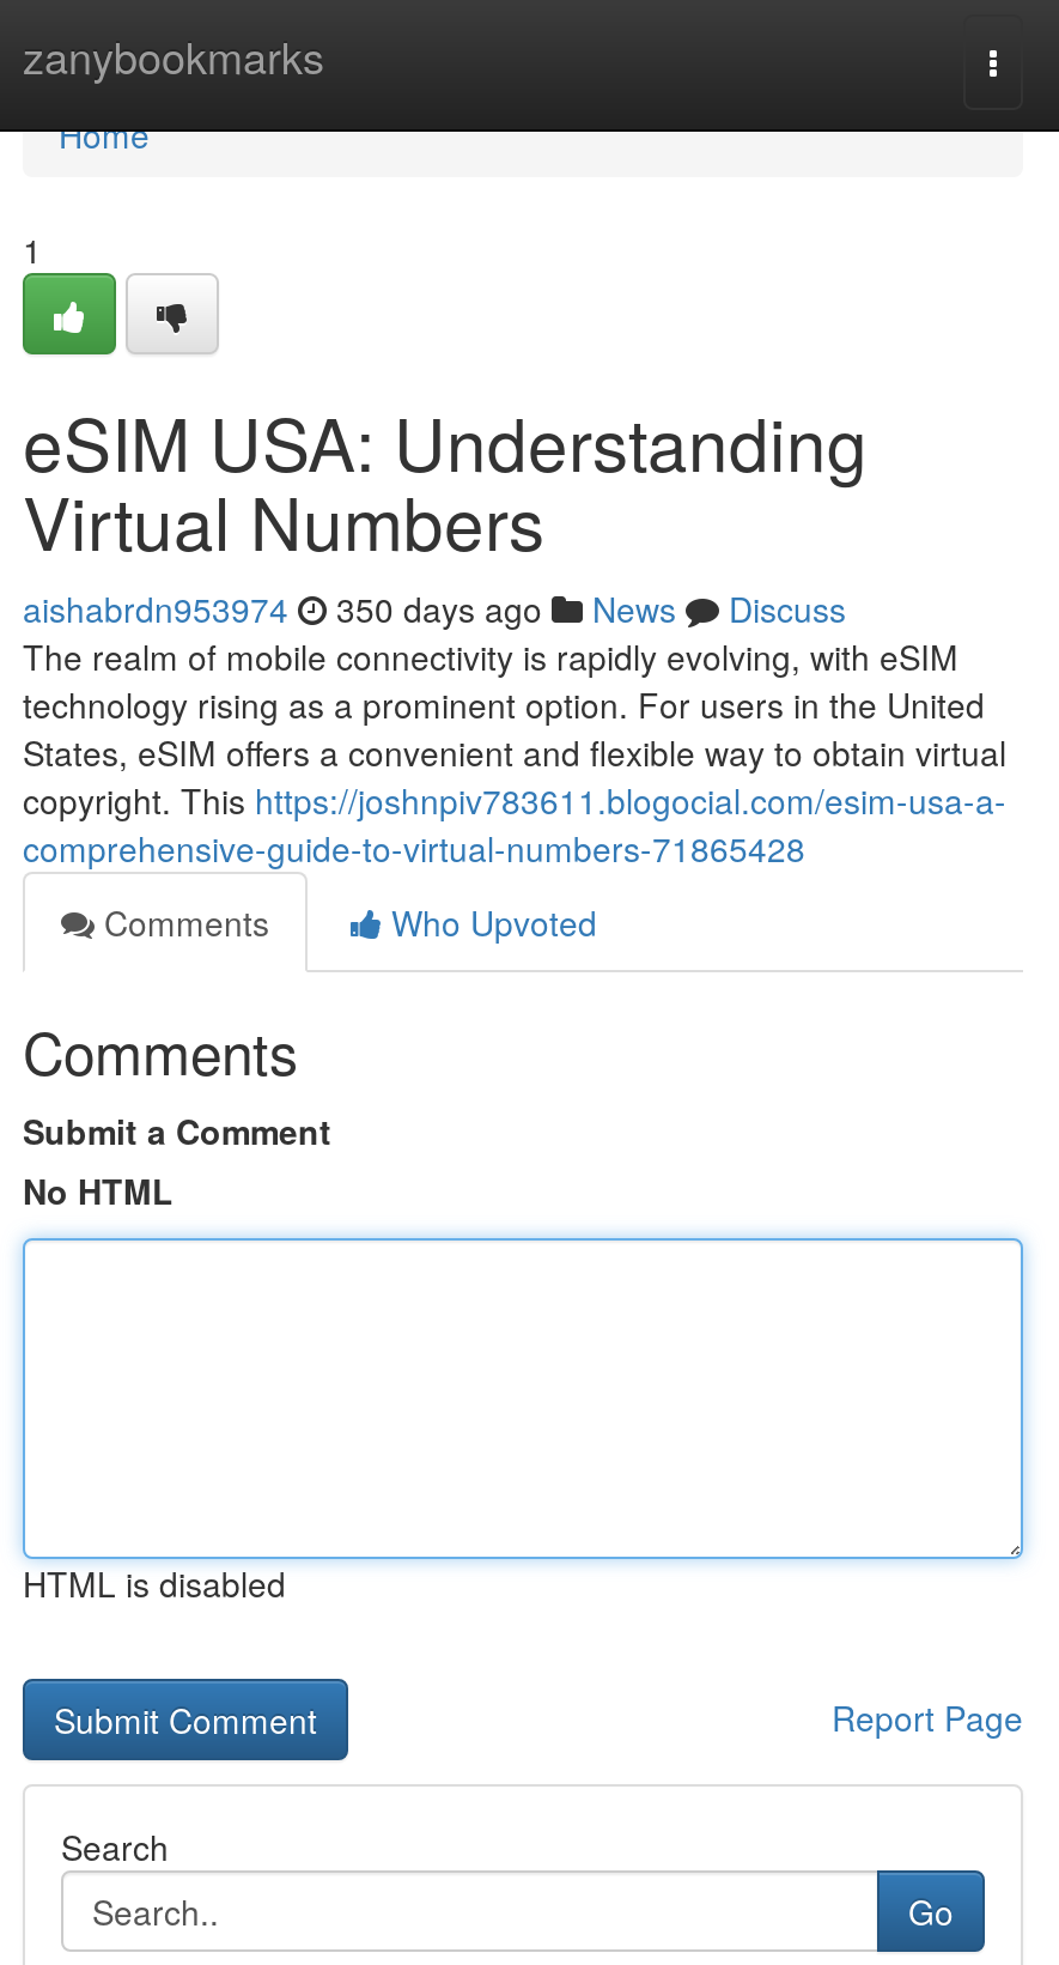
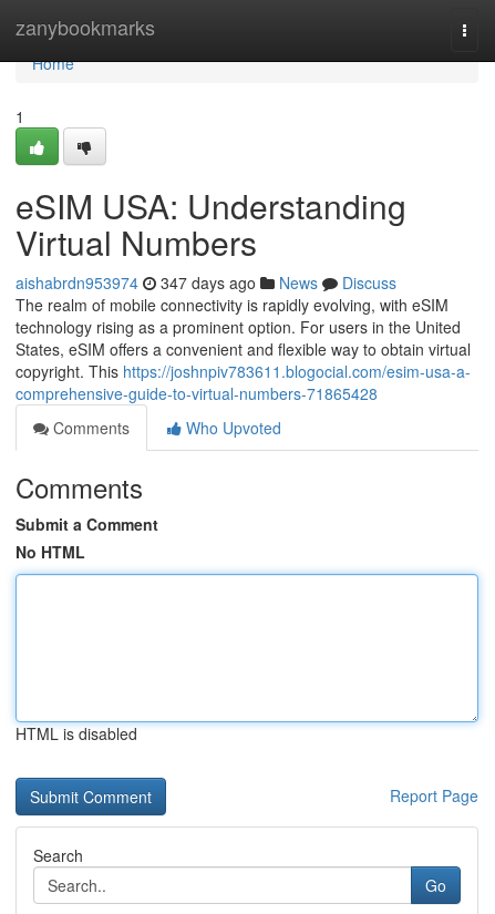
[23,584,846,632] aishabrdn953974 350 days ago News Discuss -> [16,271,396,294] aishabrdn953974 347 days ago News Discuss

